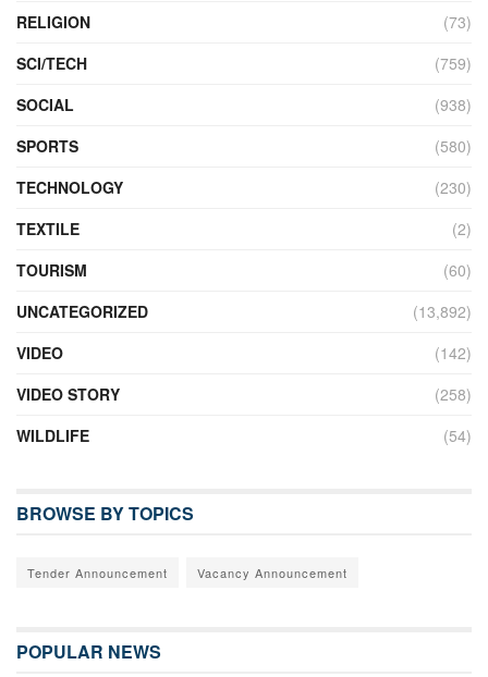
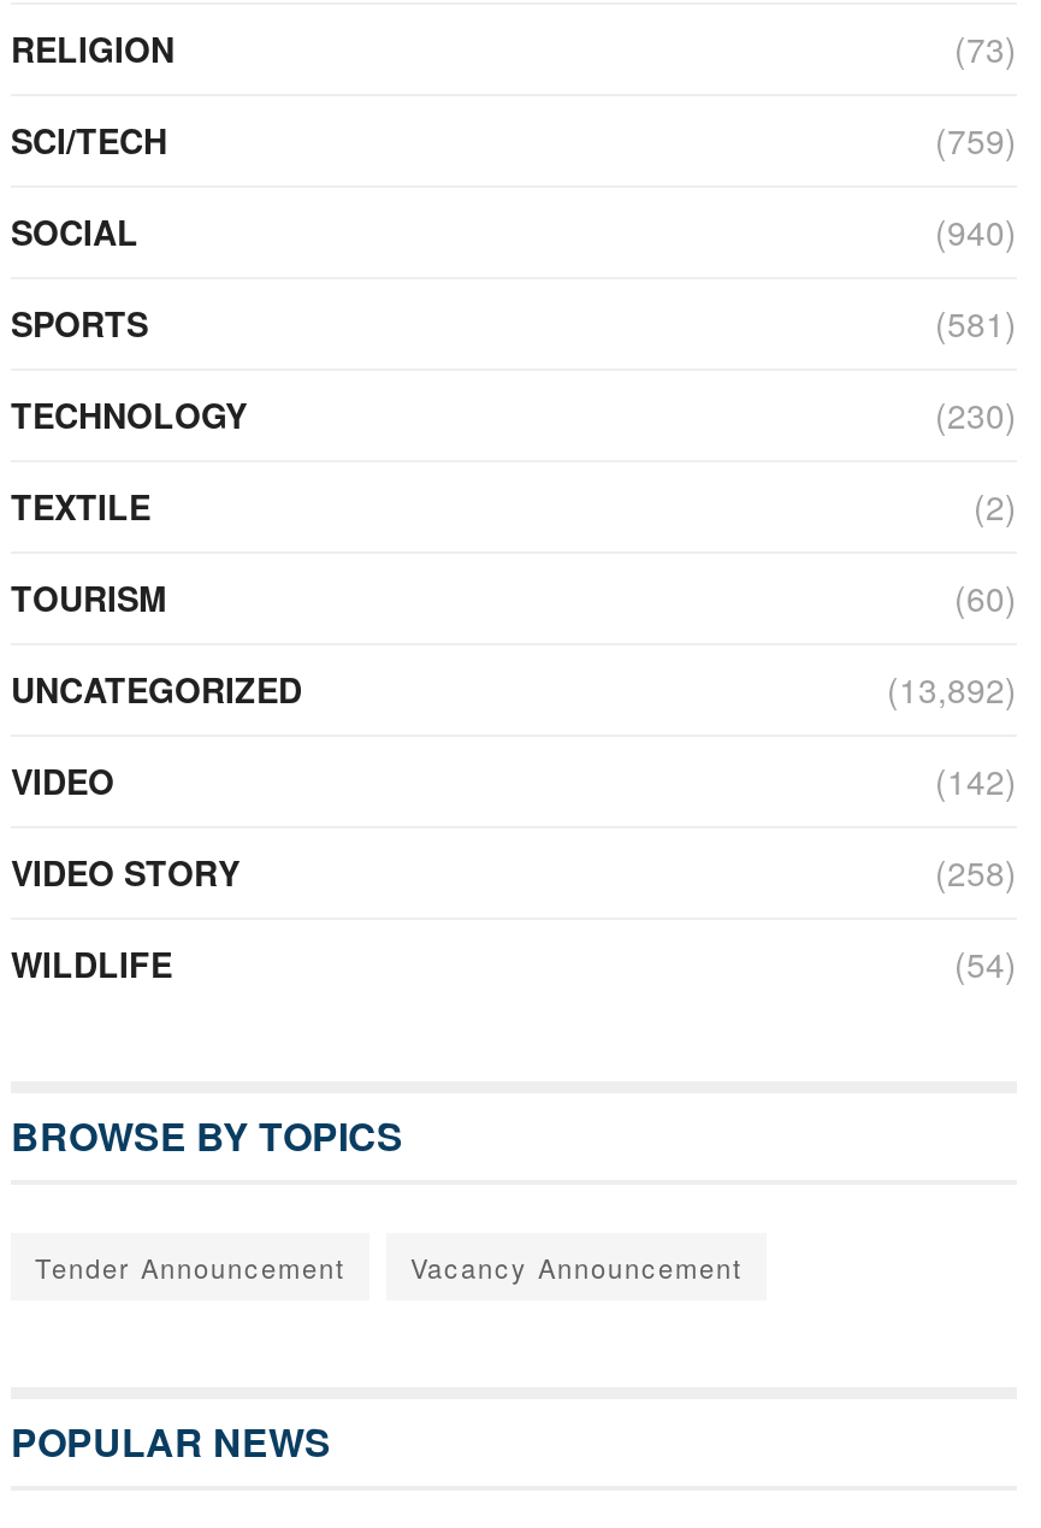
[435,94,472,116] (938) -> [935,208,1017,256] (940)
[435,135,472,157] (580) -> [935,299,1017,347] (581)

